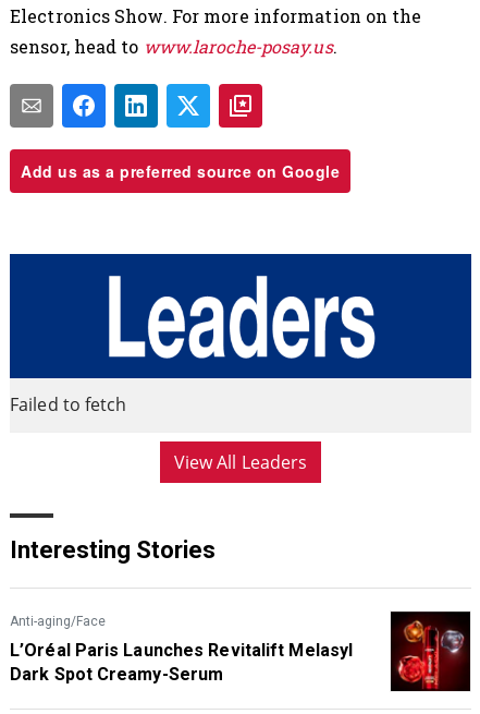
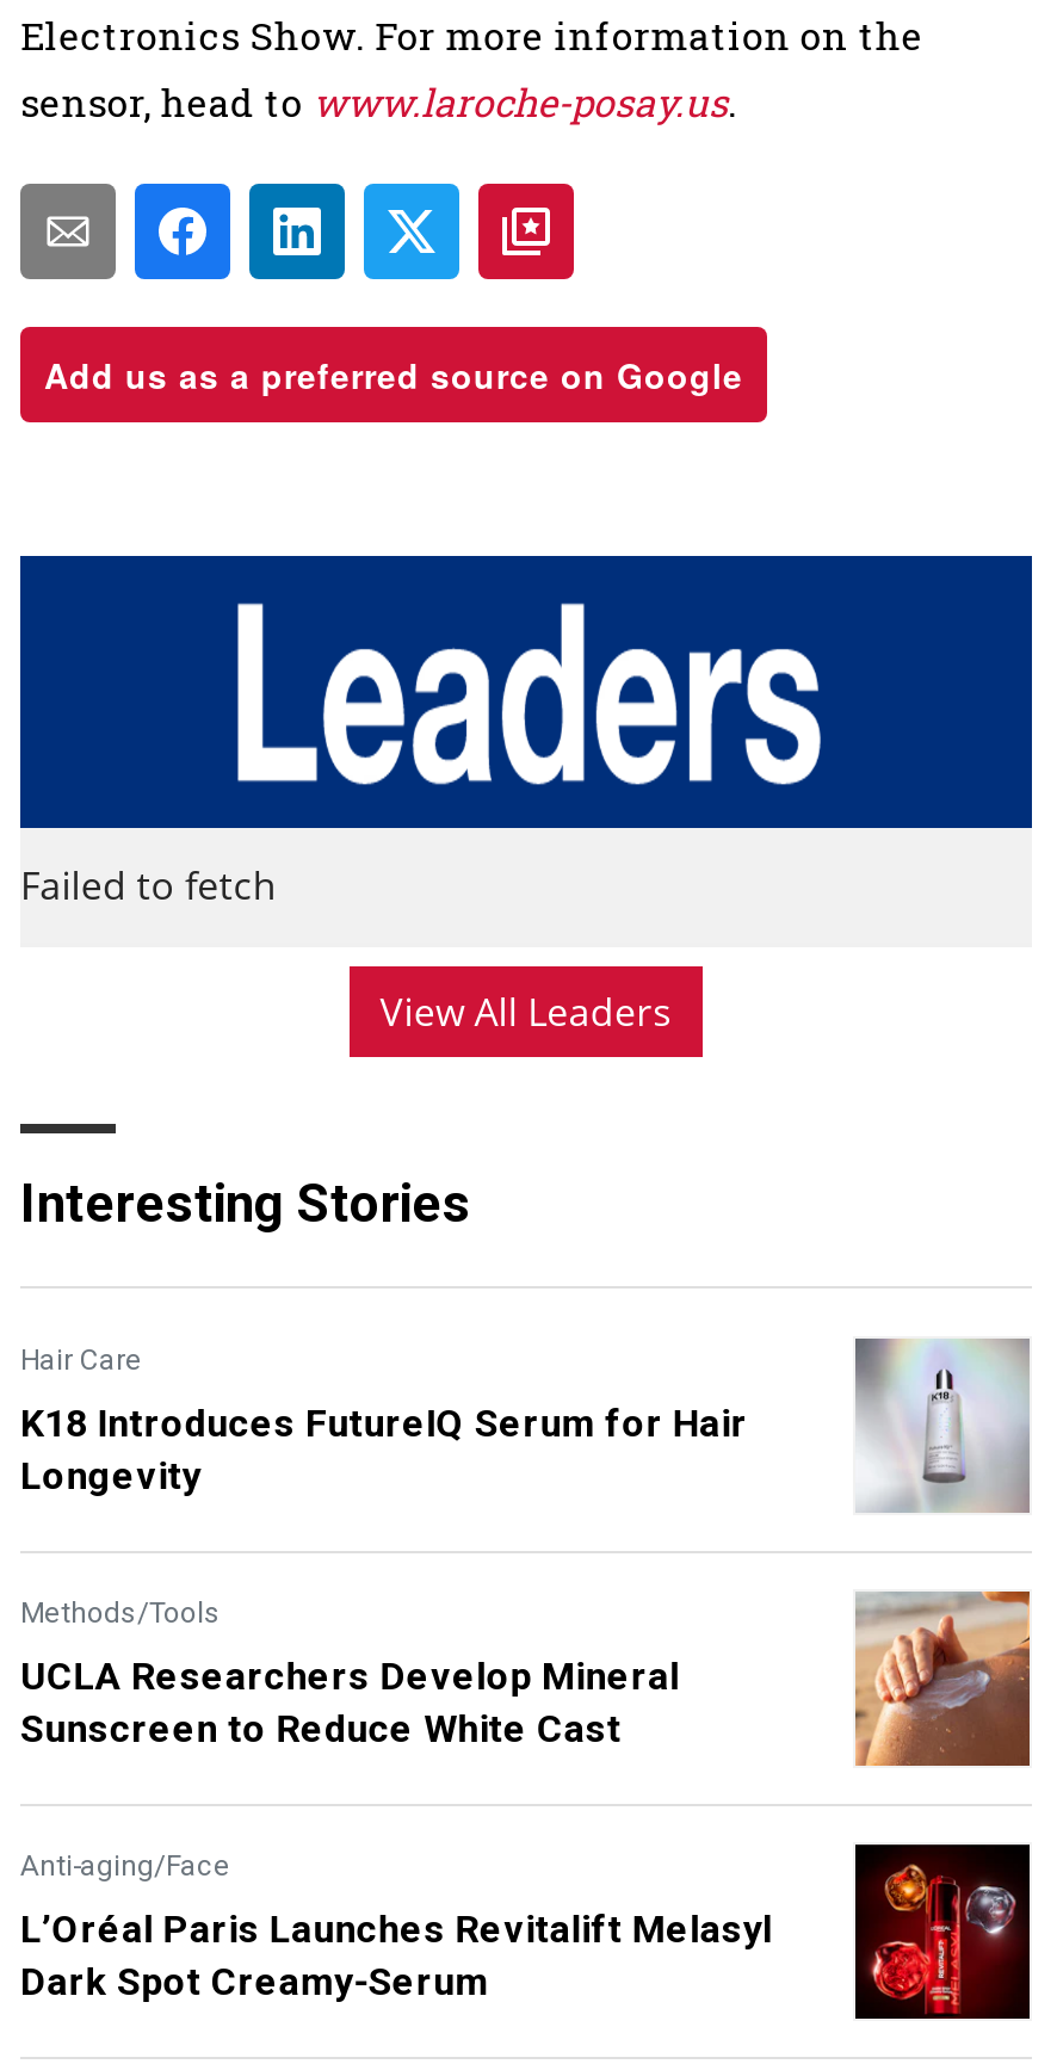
none -> [20,1344,748,1752] Hair Care | K18 Introduces FutureIQ Serum for Hair | Longevity | Methods/Tools | UCLA Researchers Develop Mineral | Sunscreen to Reduce White Cast
none -> [853,1339,1030,1513] [image]
none -> [853,1589,1032,1768] [image]

